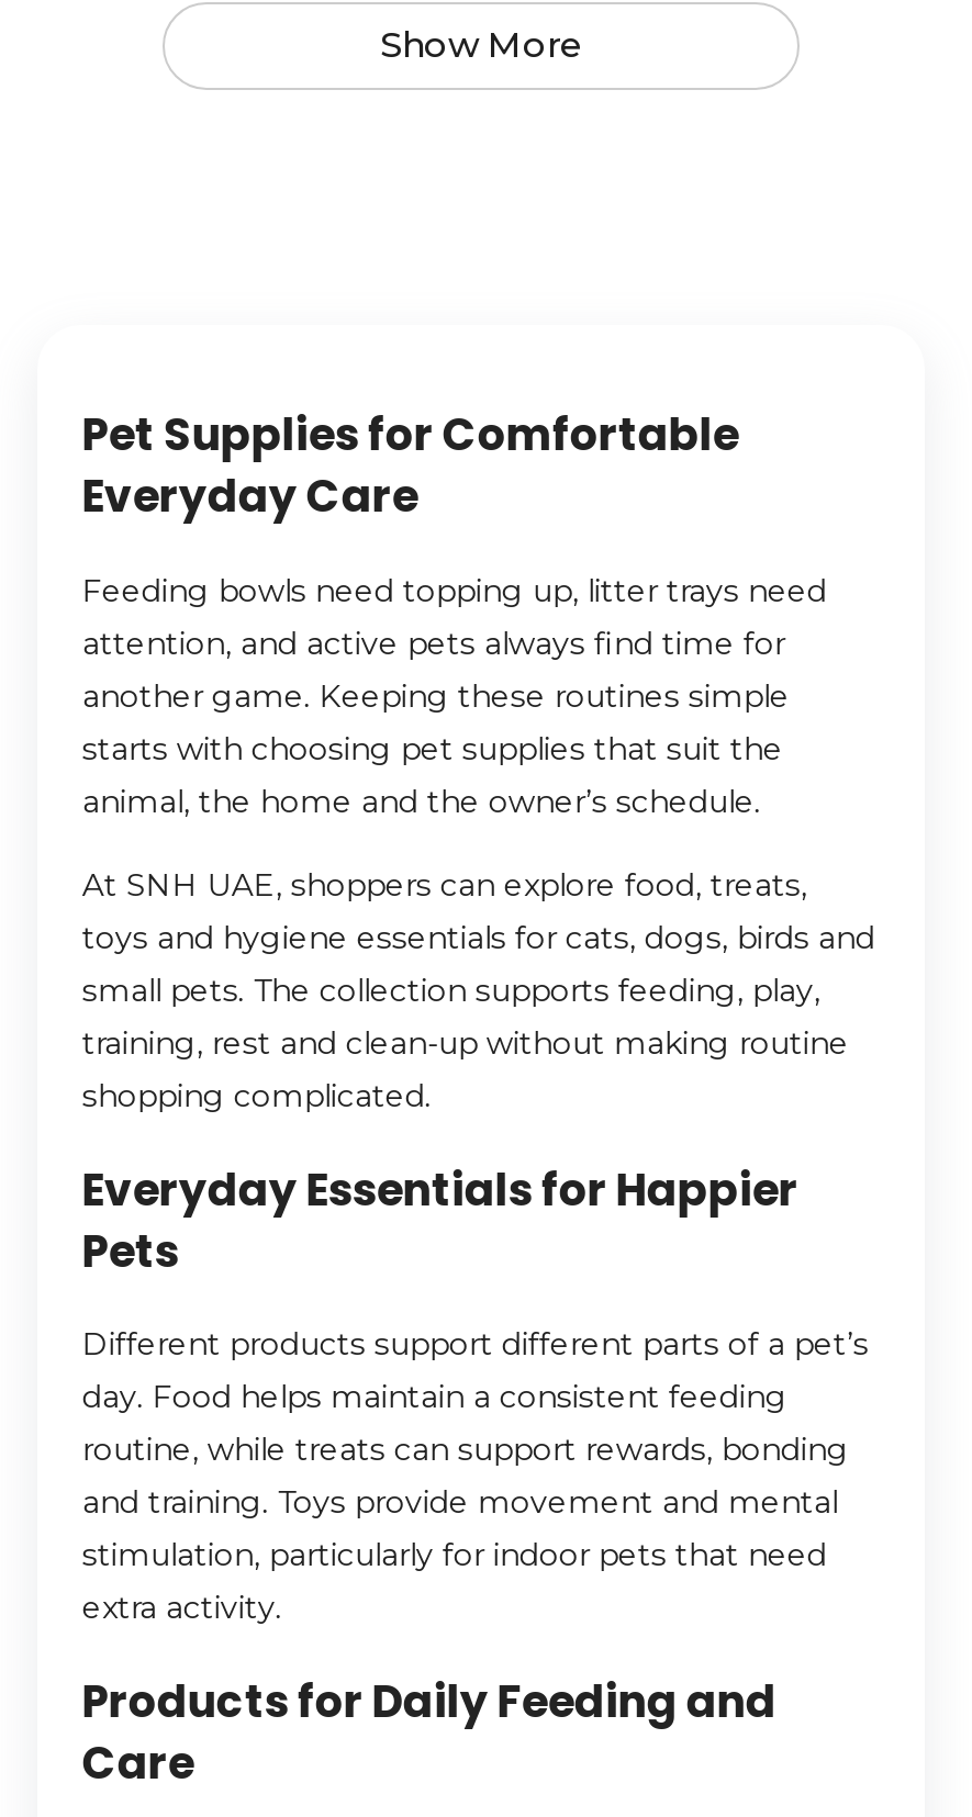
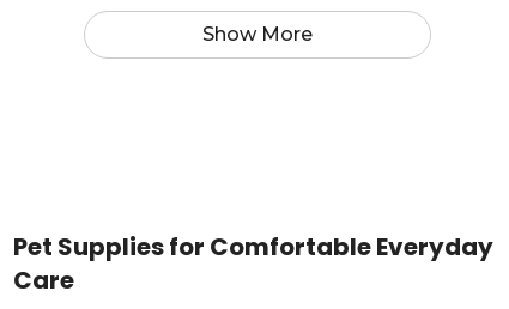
[82,405,875,1732] Pet Supplies for Comfortable | Everyday Care | Feeding bowls need topping up, litter trays need | attention, and active pets always find time for | another game. Keeping these routines simple | starts with choosing pet supplies that suit the | animal, the home and the owner’s schedule. | At SNH UAE, shoppers can explore food, treats, | toys and hygiene essentials for cats, dogs, birds and | small pets. The collection supports feeding, play, | training, rest and clean-up without making routine | shopping complicated. | Everyday Essentials for Happier | Pets | Different products support different parts of a pet’s | day. Food helps maintain a consistent feeding | routine, while treats can support rewards, bonding | and training. Toys provide movement and mental | stimulation, particularly for indoor pets that need | extra activity. | Products for Daily Feeding and -> [13,230,493,264] Pet Supplies for Comfortable Everyday

